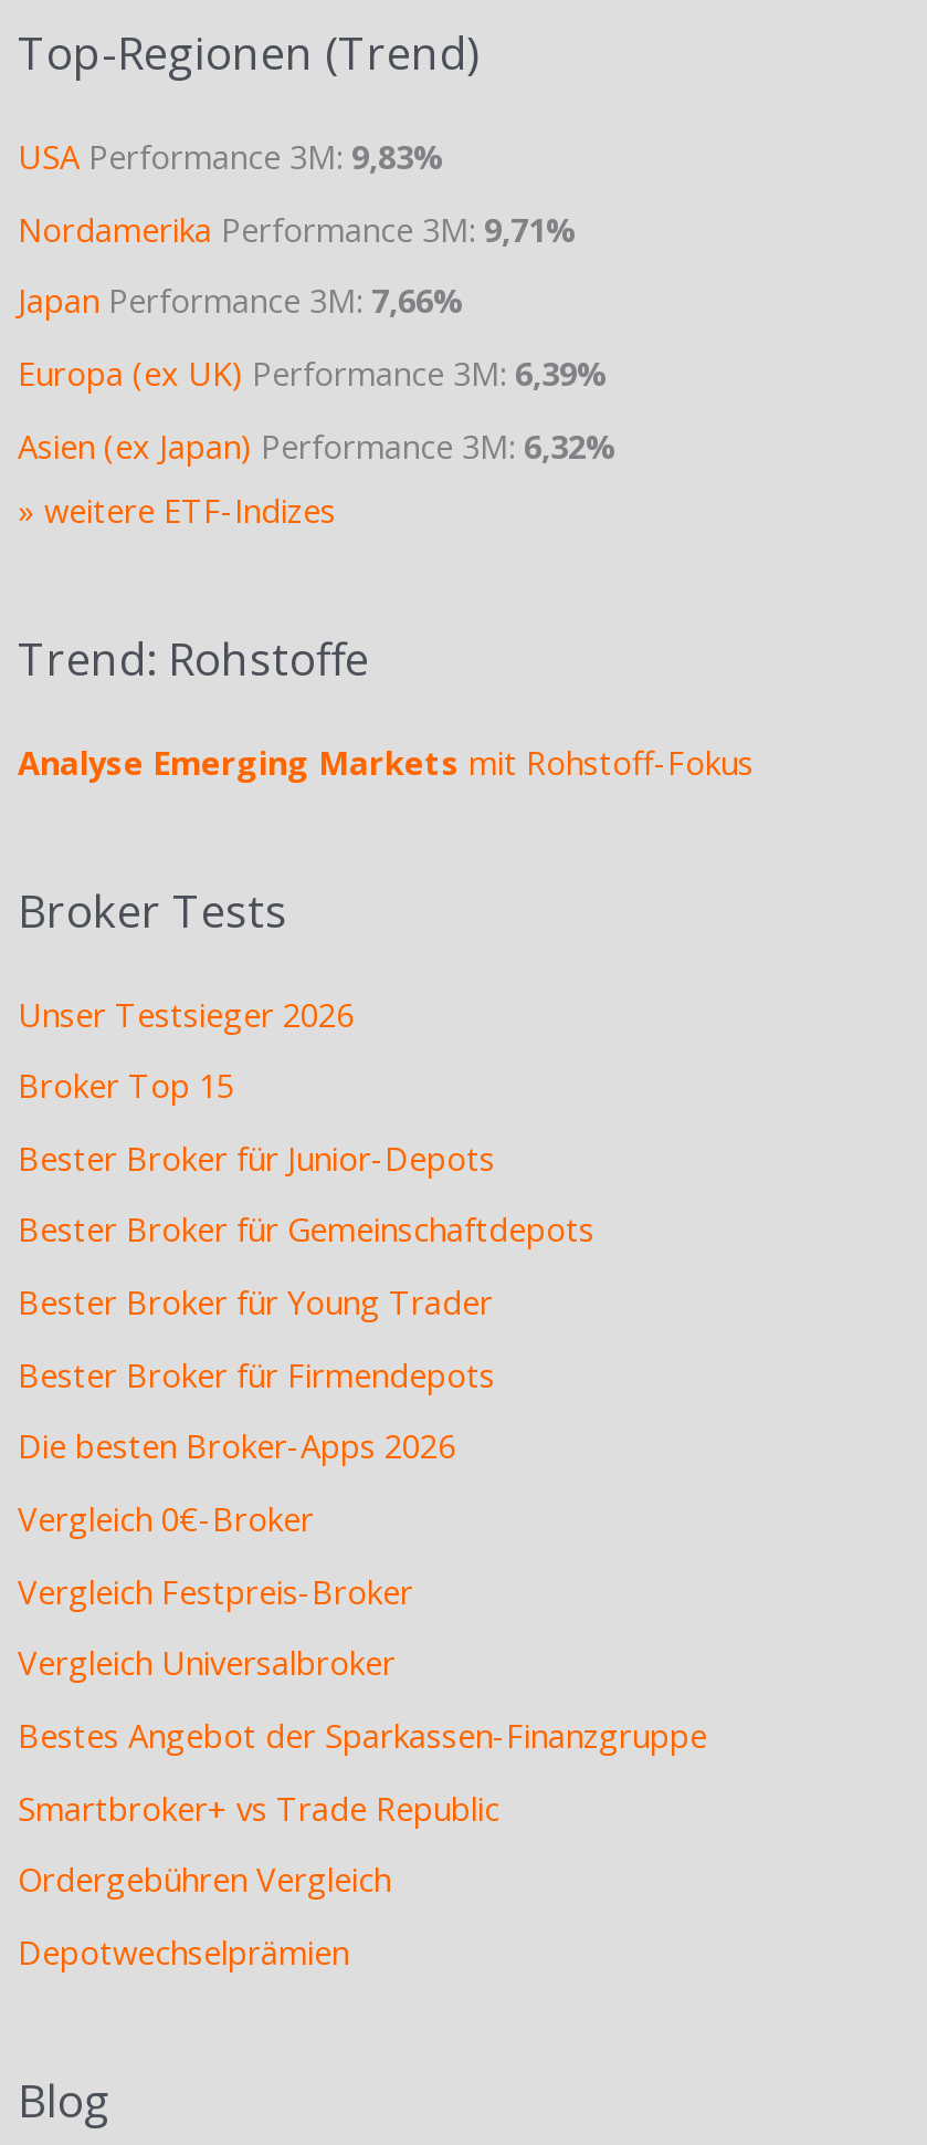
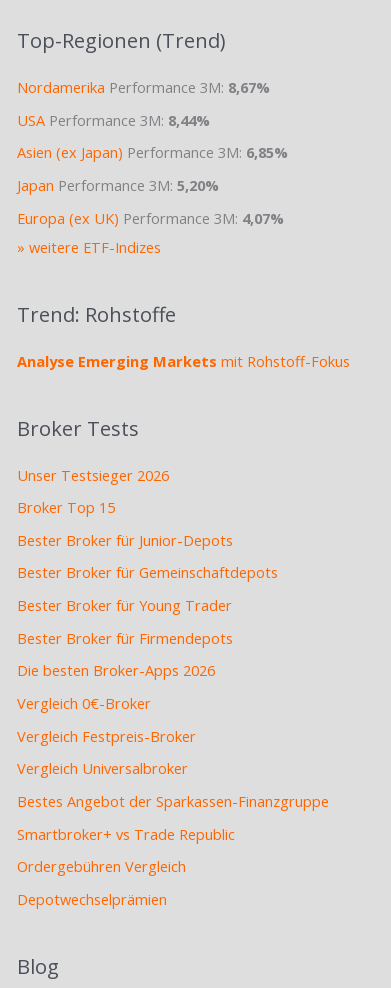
[18,134,444,178] USA Performance 3M: 9,83% -> [17,77,270,97] Nordamerika Performance 3M: 8,67%
[18,206,577,251] Nordamerika Performance 3M: 9,71% -> [17,110,210,130] USA Performance 3M: 8,44%
[18,279,464,323] Japan Performance 3M: 7,66% -> [17,142,288,162] Asien (ex Japan) Performance 3M: 6,85%
[18,351,608,395] Europa (ex UK) Performance 3M: 6,39% -> [17,175,219,195] Japan Performance 3M: 5,20%
[18,423,617,467] Asien (ex Japan) Performance 3M: 6,32% -> [17,208,284,228] Europa (ex UK) Performance 3M: 4,07%

